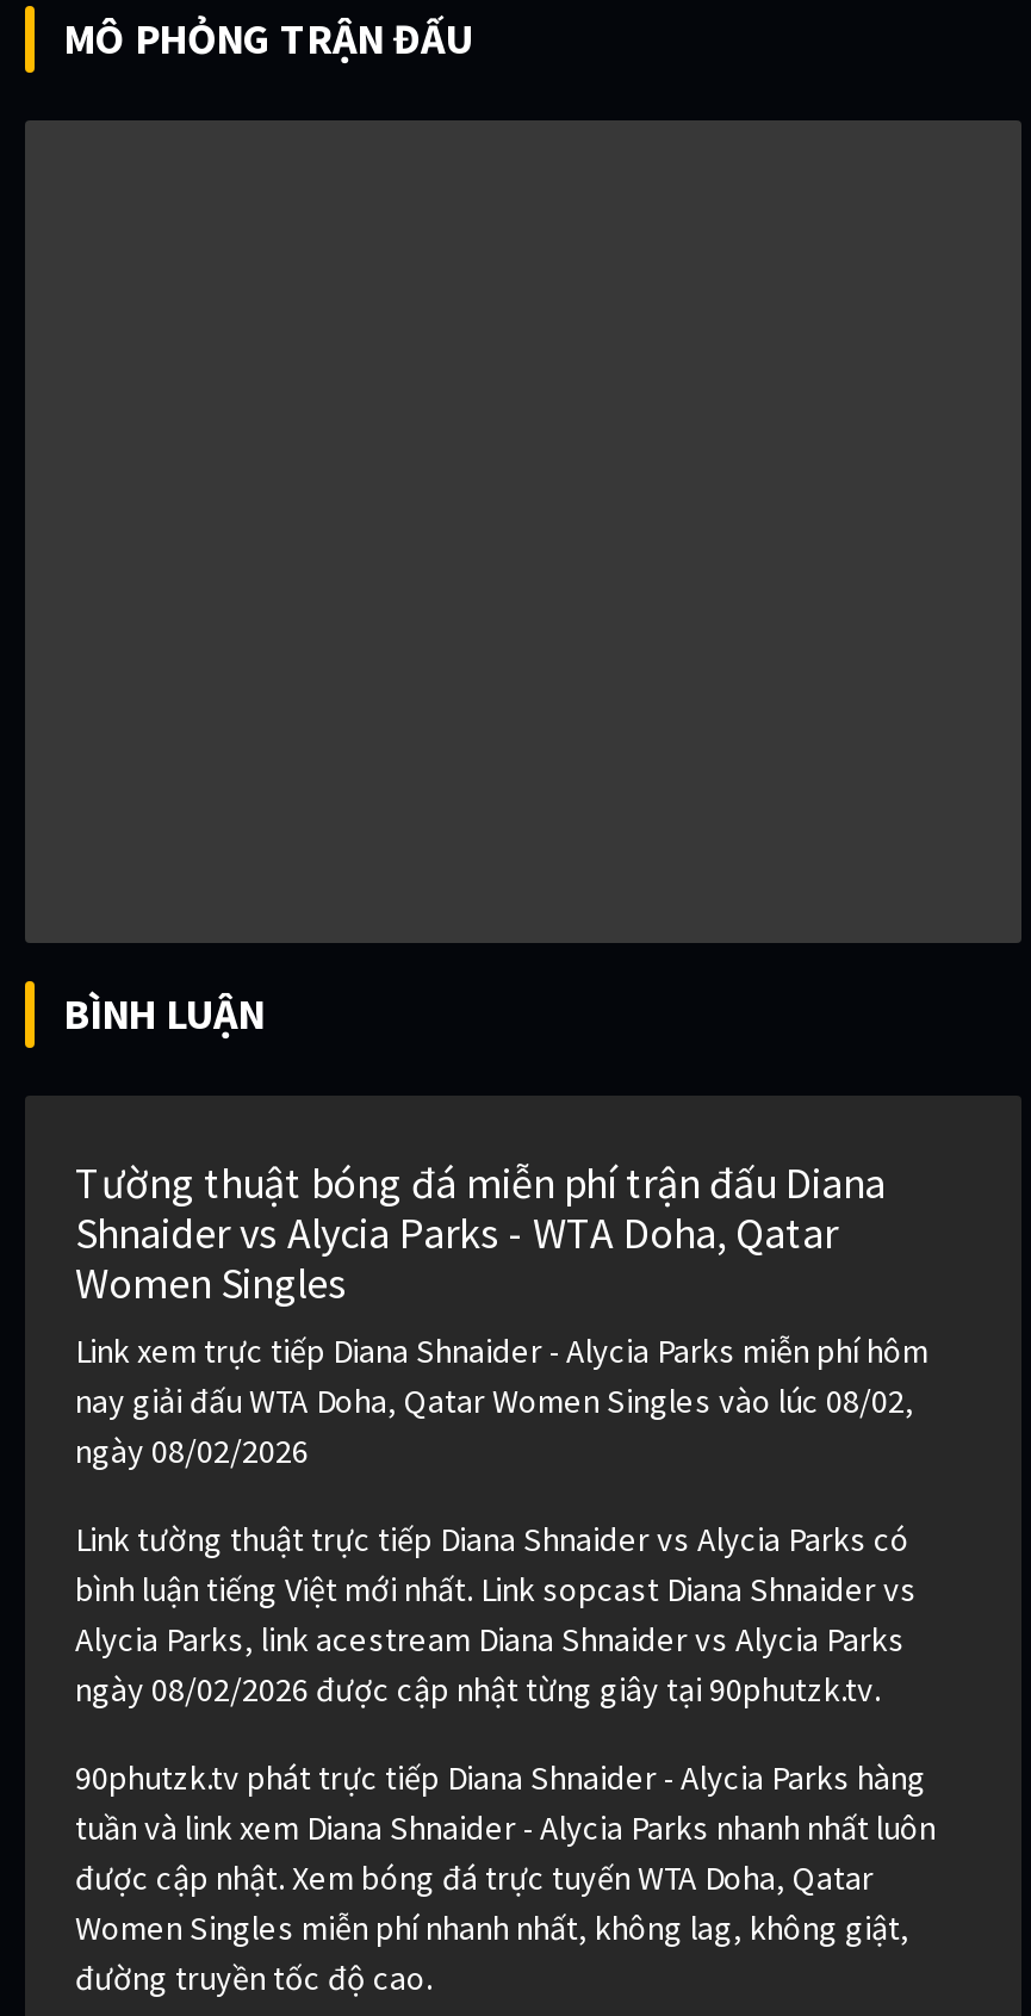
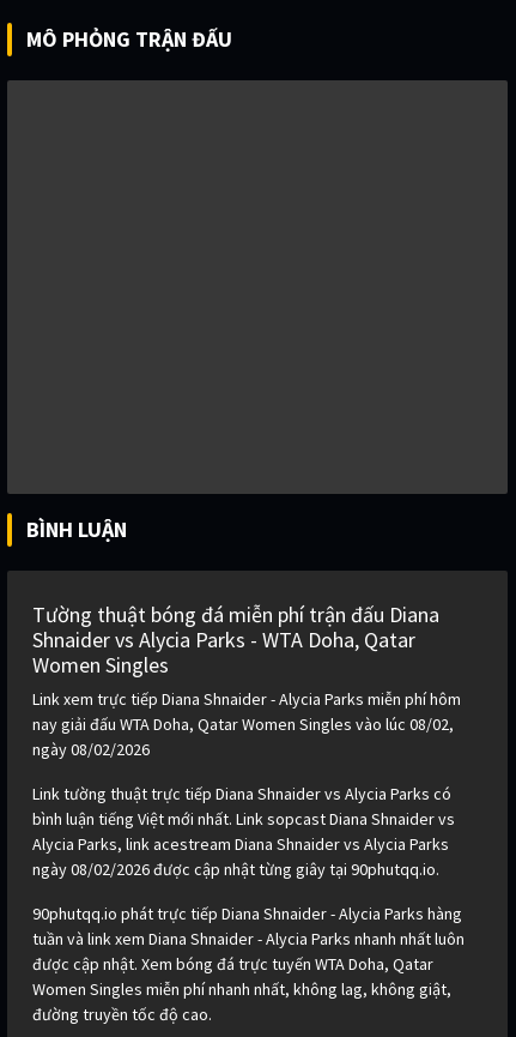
[75,1669,881,1712] ngày 08/02/2026 được cập nhật từng giây tại 90phutzk.tv. -> [32,859,439,880] ngày 08/02/2026 được cập nhật từng giây tại 90phutqq.io.
[75,1757,926,1800] 90phutzk.tv phát trực tiếp Diana Shnaider - Alycia Parks hàng -> [32,903,462,925] 90phutqq.io phát trực tiếp Diana Shnaider - Alycia Parks hàng

